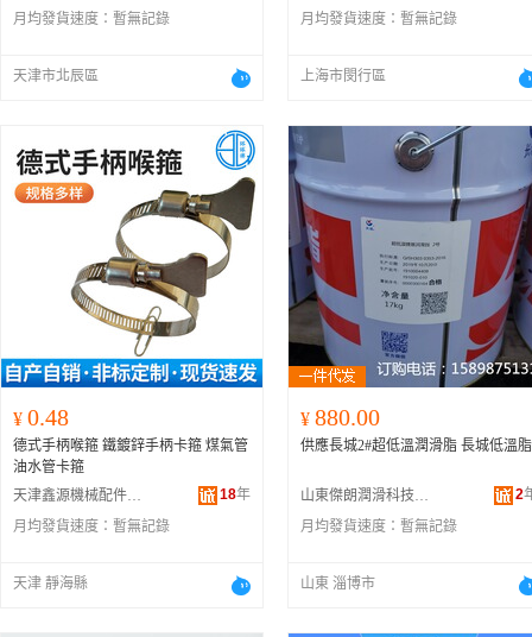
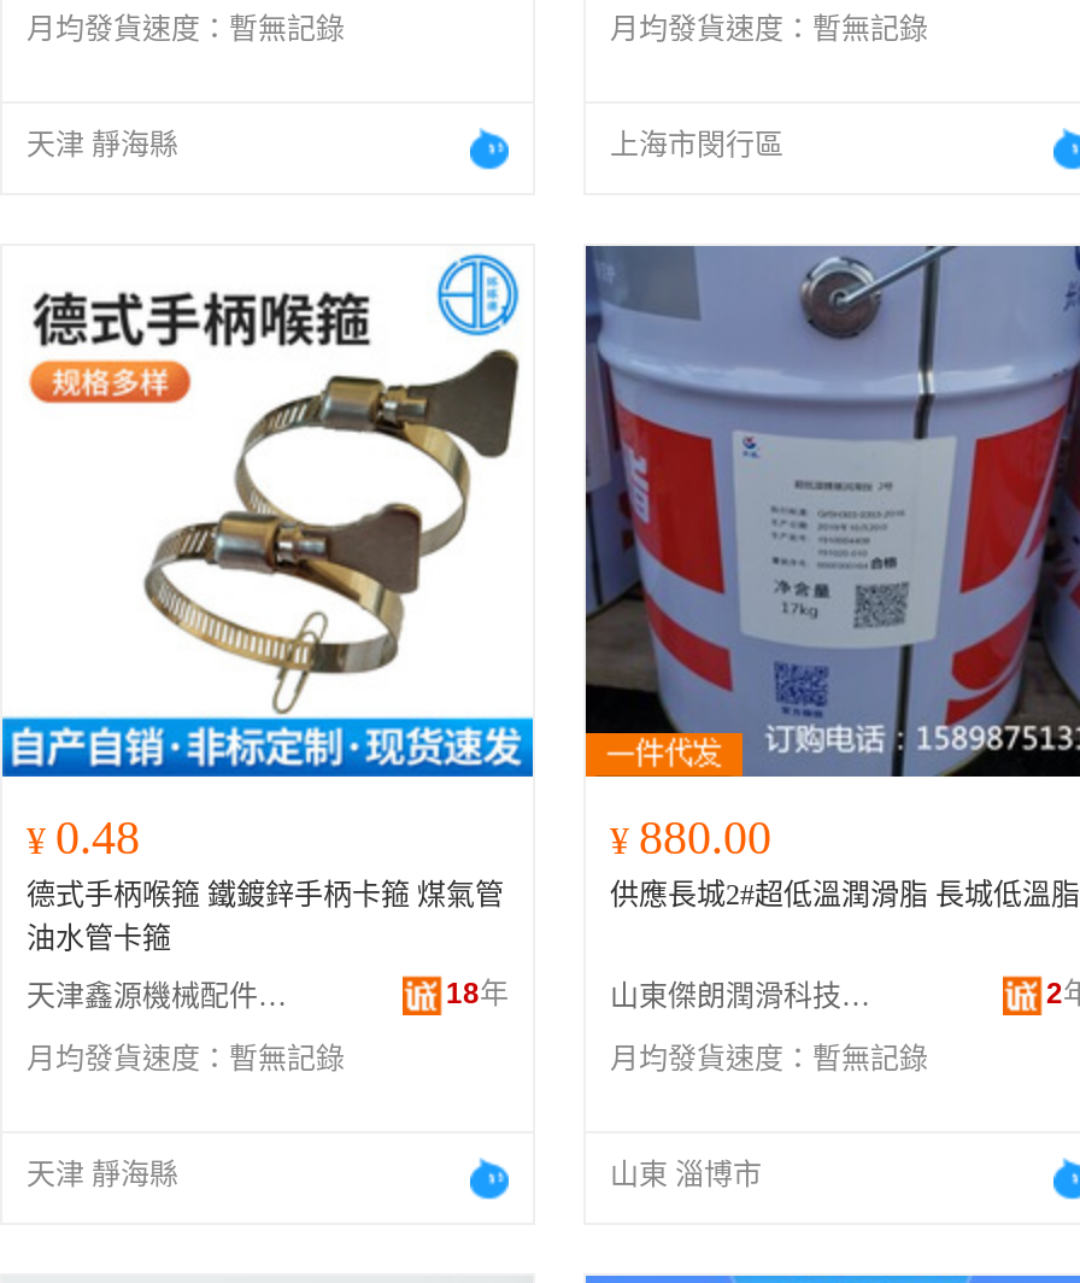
[13,68,99,84] 天津市北辰區 -> [27,128,178,162] 天津 靜海縣

